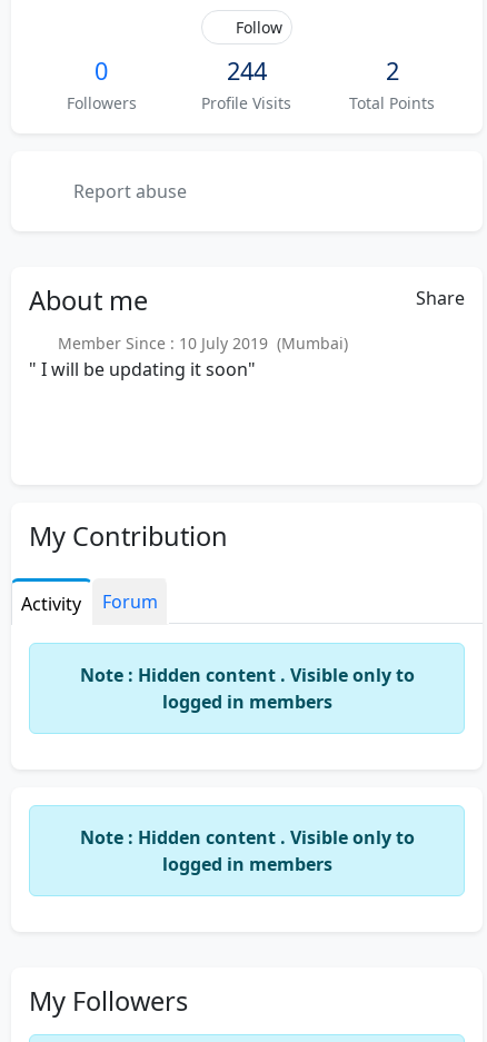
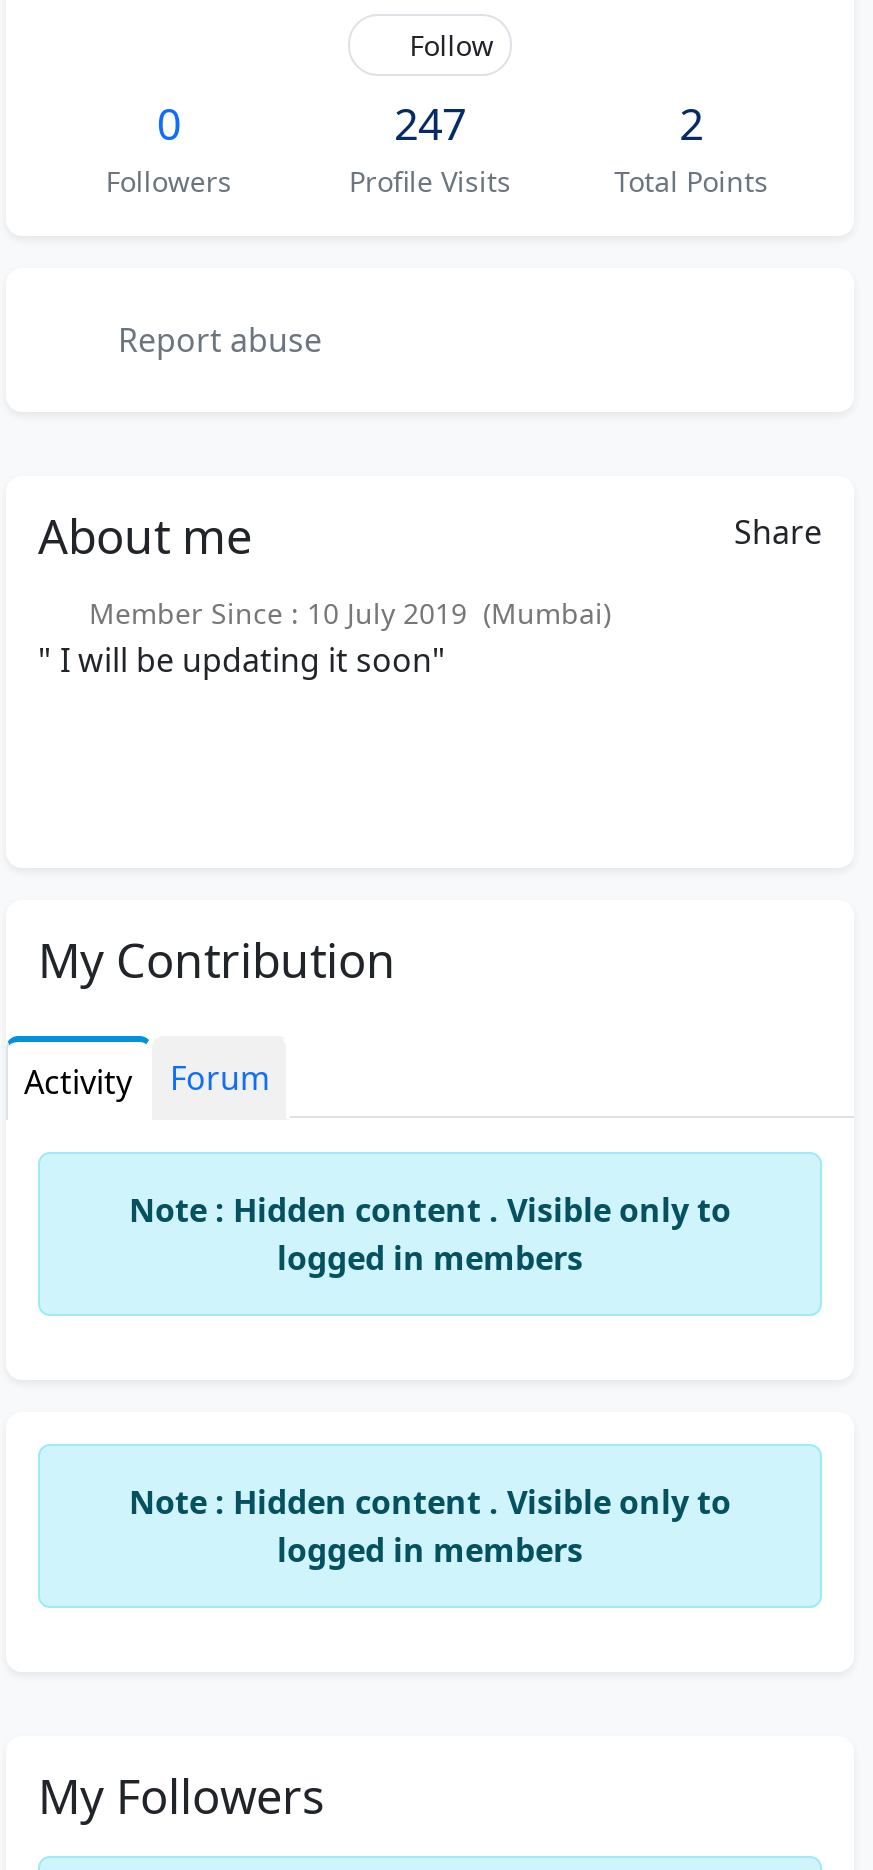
[227,54,267,87] 244 -> [394,94,466,152] 247

